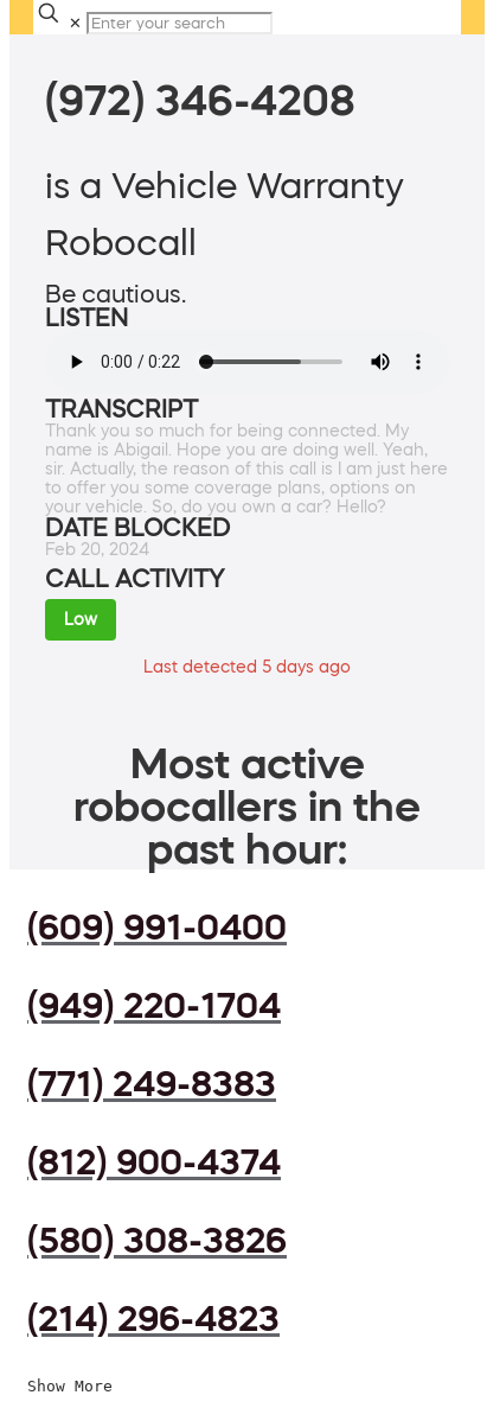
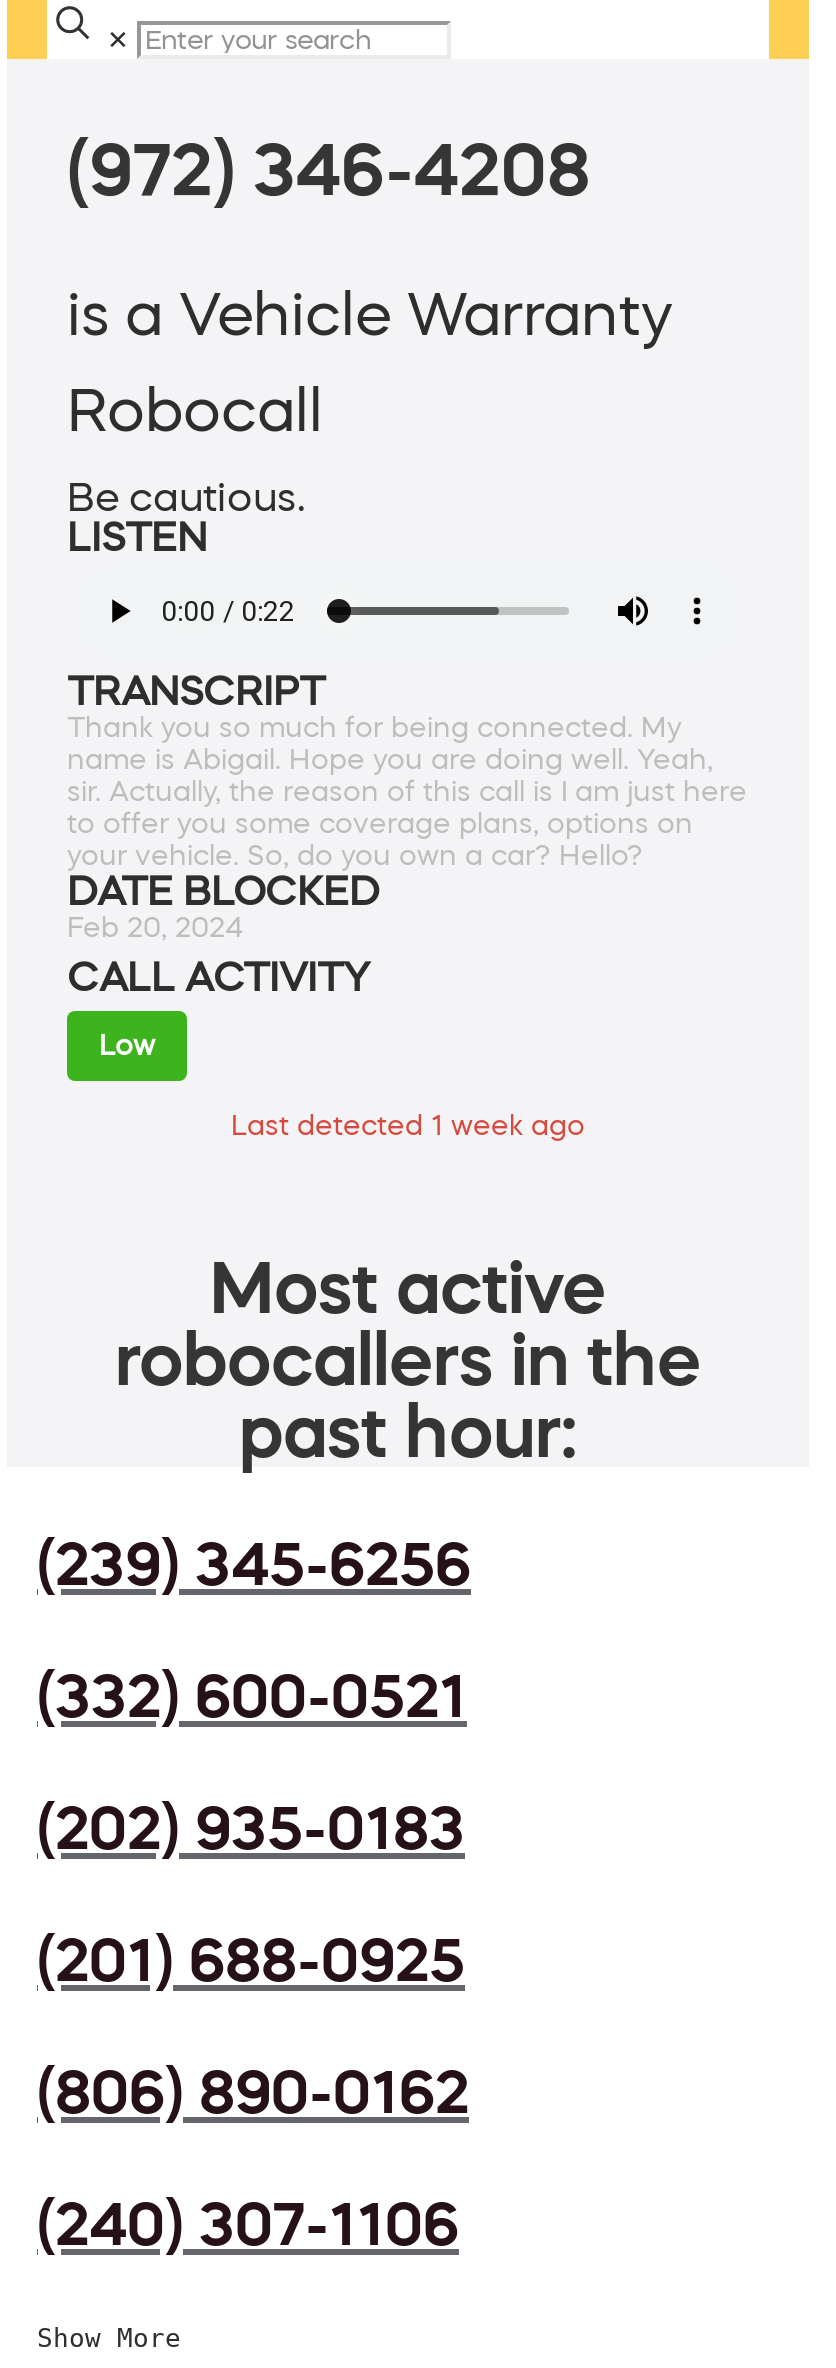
[143,659,351,675] Last detected 5 days ago -> [231,1112,585,1140] Last detected 1 week ago
[27,909,287,945] (609) 991-0400 -> [37,1534,471,1594] (239) 345-6256
[27,987,281,1023] (949) 220-1704 -> [37,1666,467,1726] (332) 600-0521
[27,1066,276,1101] (771) 249-8383 -> [37,1798,465,1858] (202) 935-0183
[27,1144,281,1179] (812) 900-4374 -> [37,1930,465,1990] (201) 688-0925
[27,1222,287,1258] (580) 308-3826 -> [37,2062,469,2122] (806) 890-0162
[27,1300,280,1336] (214) 296-4823 -> [37,2194,459,2254] (240) 307-1106

